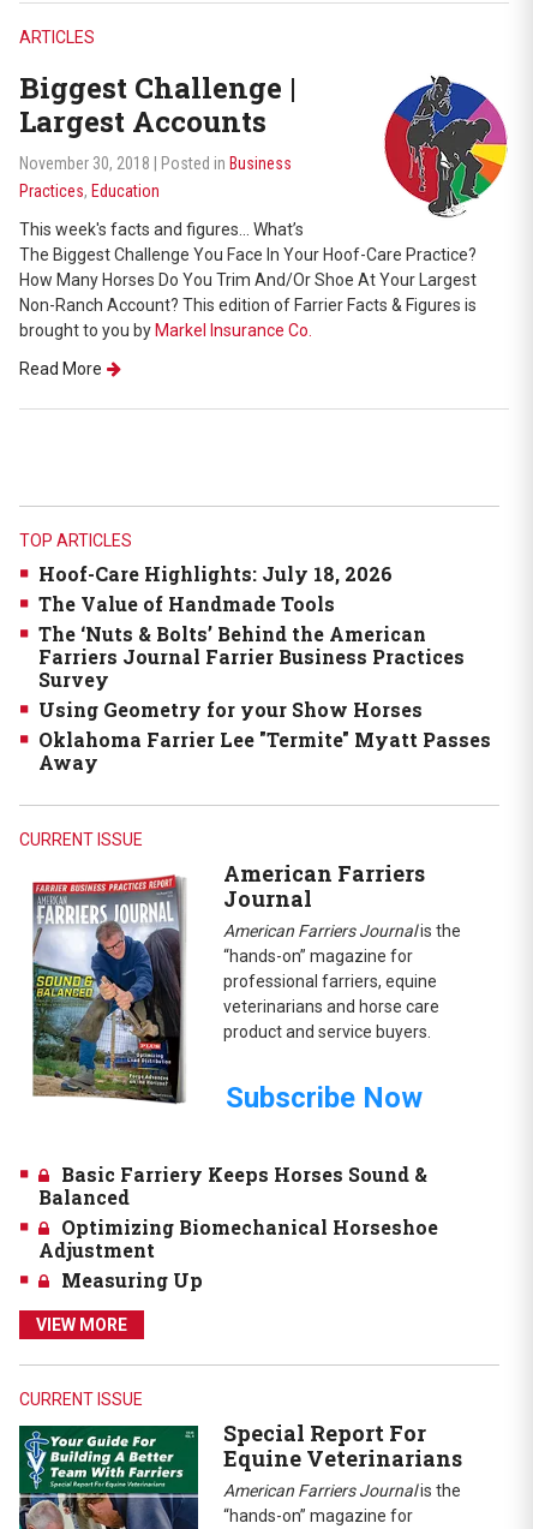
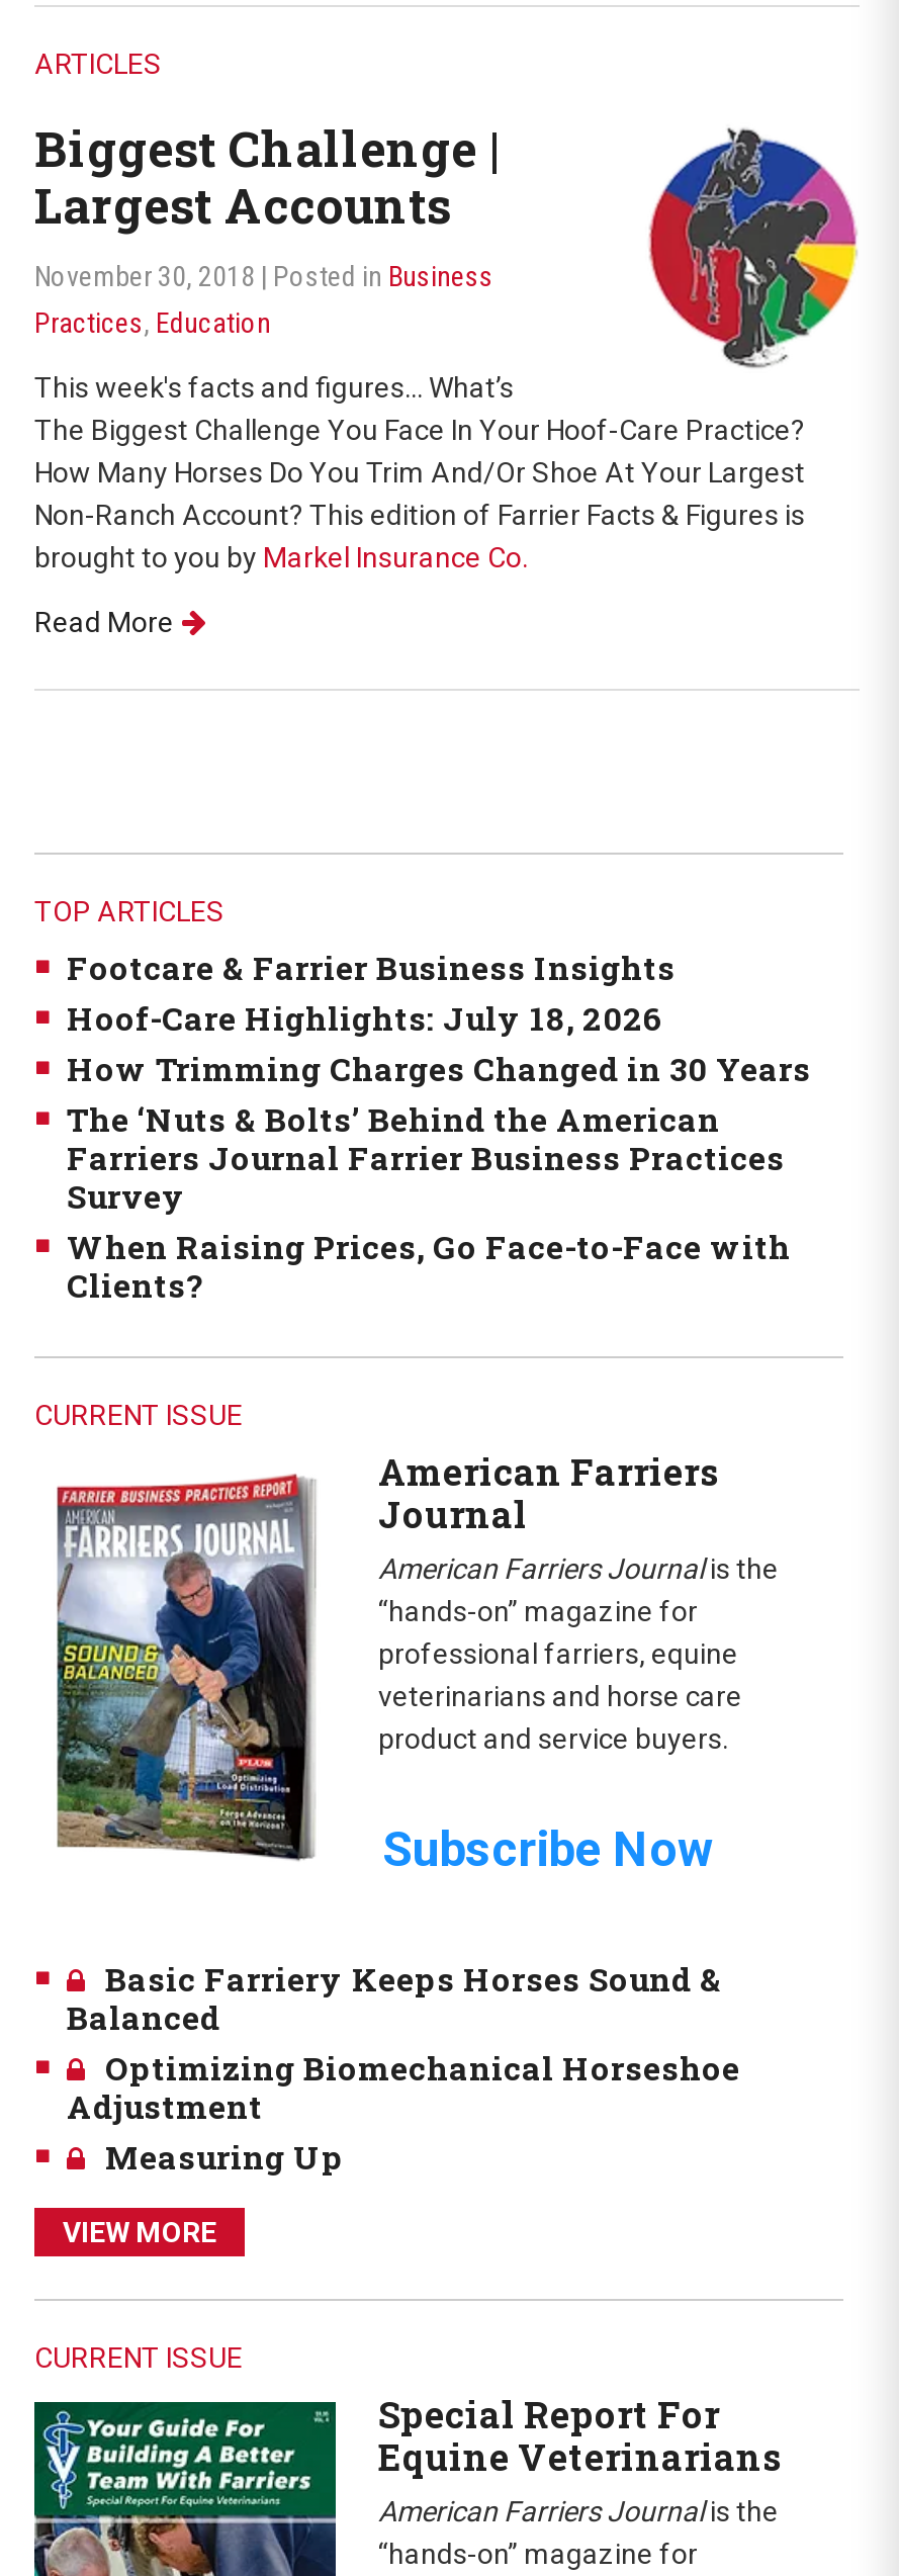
none -> [67,946,676,988] Footcare & Farrier Business Insights
moved [38,561,393,586] -> [67,996,663,1039]: Hoof-Care Highlights: July 18, 2026
[38,591,335,616] The Value of Handmade Tools -> [67,1047,811,1089] How Trimming Charges Changed in 30 Years
moved [38,621,465,692] -> [67,1097,785,1217]: The ‘Nuts & Bolts’ Behind the American | Farriers Journal Farrier Business Practices | Survey
[38,697,491,775] Using Geometry for your Show Horses | Oklahoma Farrier Lee "Termite" Myatt Passes | Away -> [67,1225,791,1306] When Raising Prices, Go Face-to-Face with | Clients?

